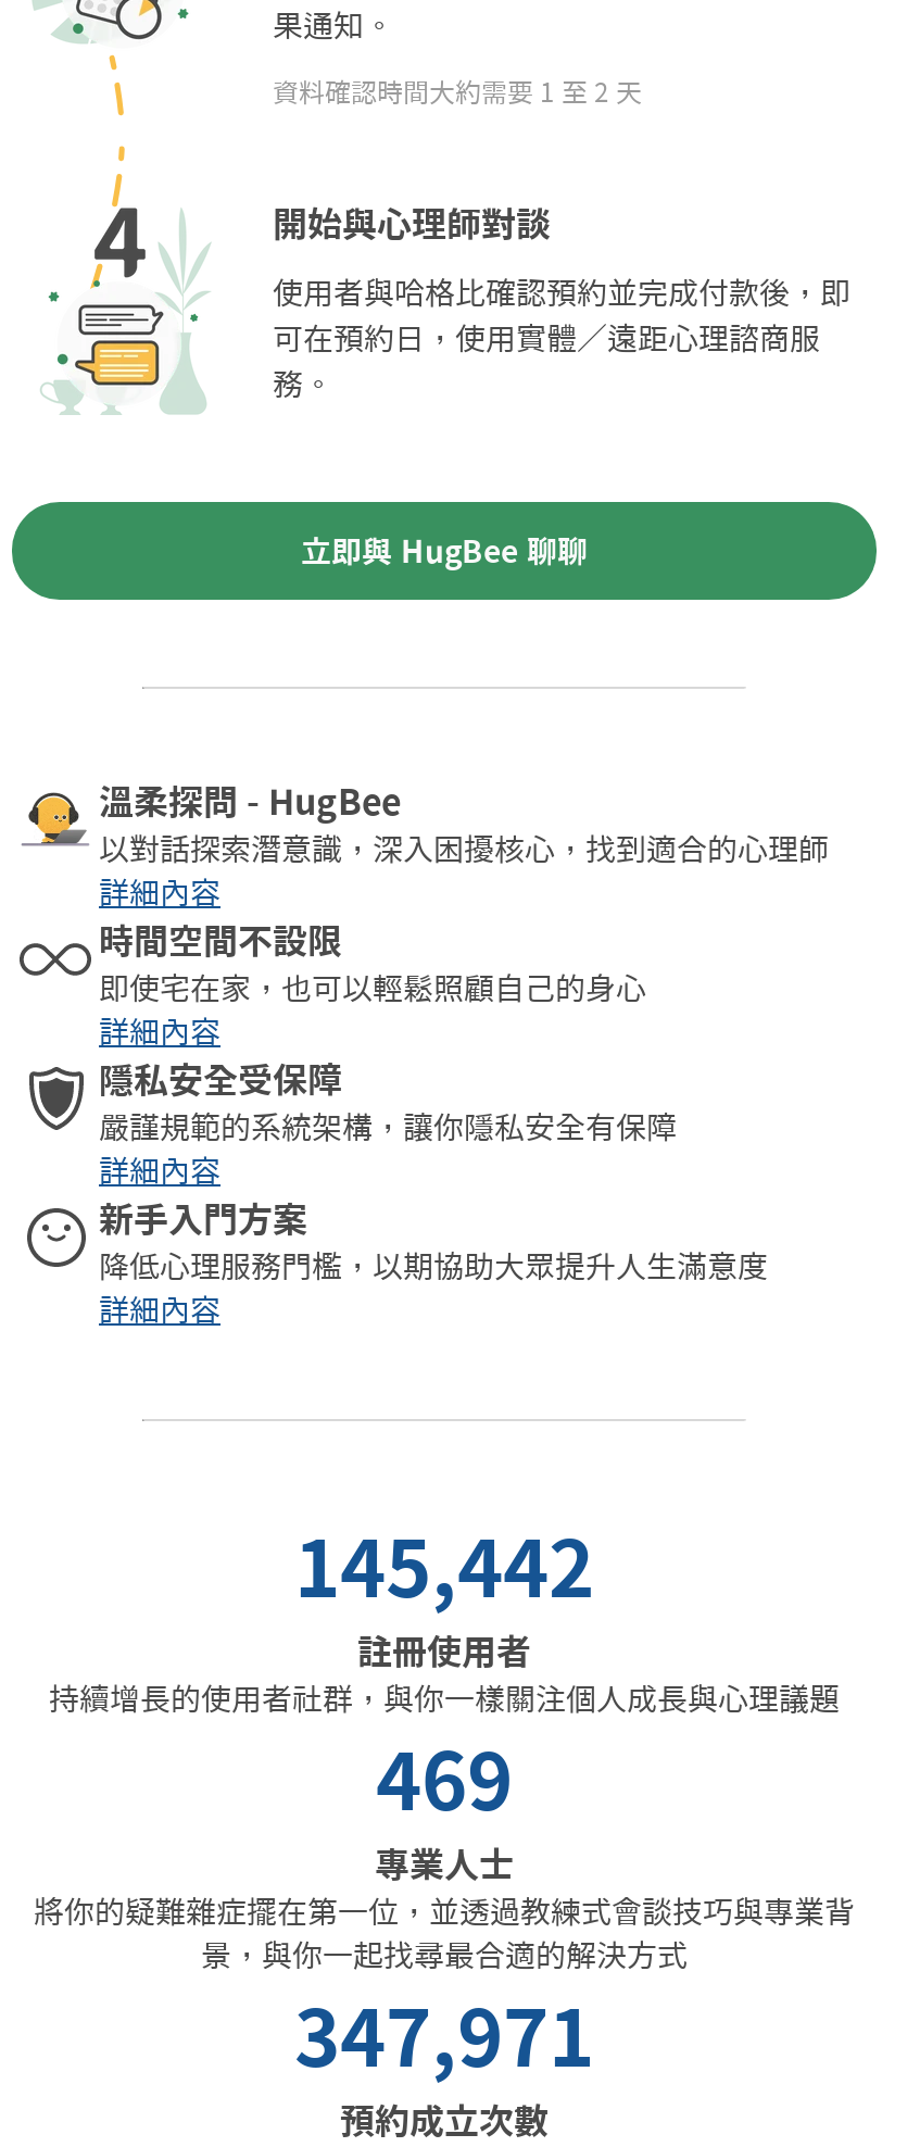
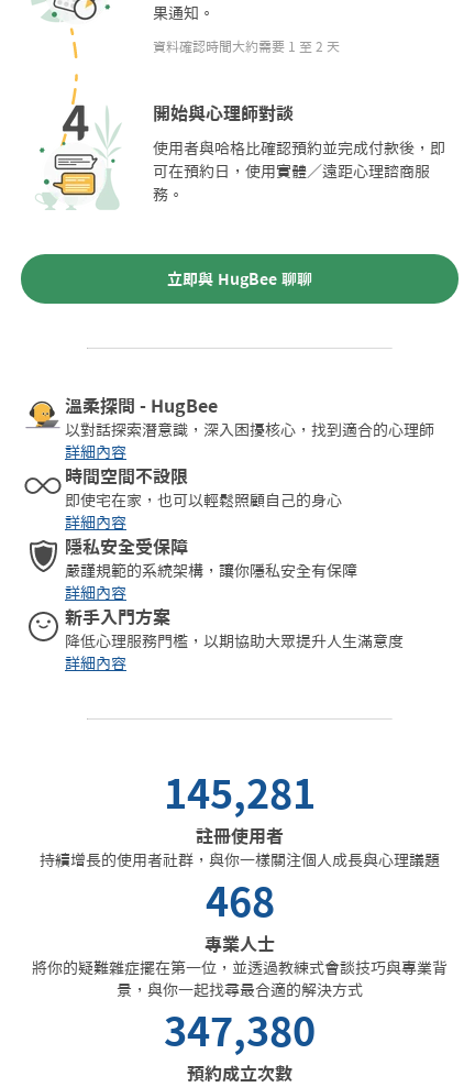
[294,1528,594,1606] 145,442 -> [164,773,316,813] 145,281
[376,1741,513,1819] 469 -> [205,881,274,921] 468
[294,1997,594,2075] 347,971 -> [164,1011,316,1051] 347,380

